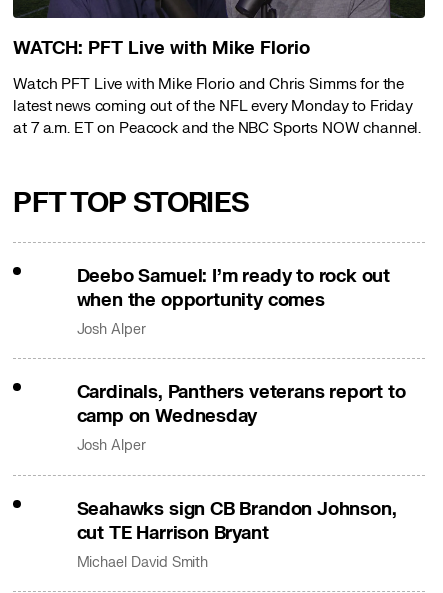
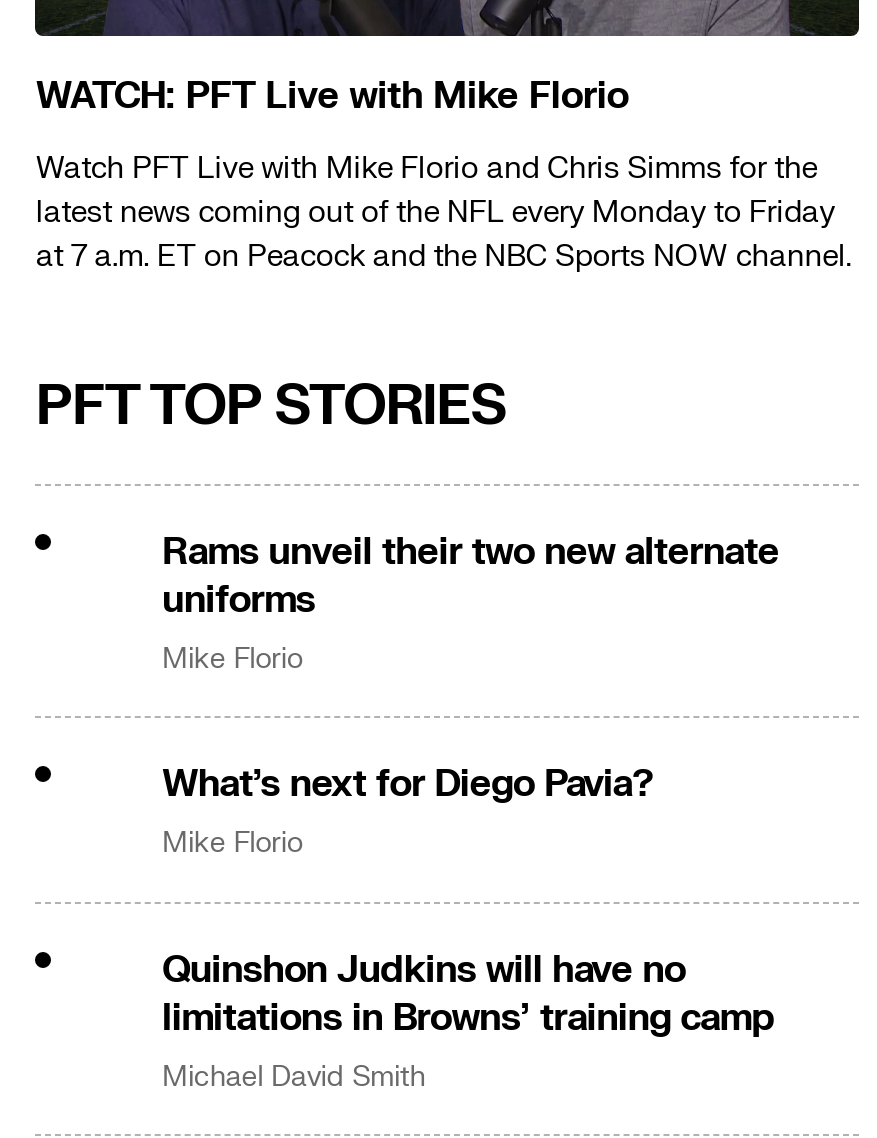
[76,263,390,338] Deebo Samuel: I’m ready to rock out | when the opportunity comes | Josh Alper -> [162,527,779,675] Rams unveil their two new alternate | uniforms | Mike Florio
[76,380,406,454] Cardinals, Panthers veterans report to | camp on Wednesday | Josh Alper -> [162,760,654,860] What’s next for Diego Pavia? | Mike Florio
[76,497,396,545] Seahawks sign CB Brandon Johnson, | cut TE Harrison Bryant -> [162,945,775,1041] Quinshon Judkins will have no | limitations in Browns’ training camp

